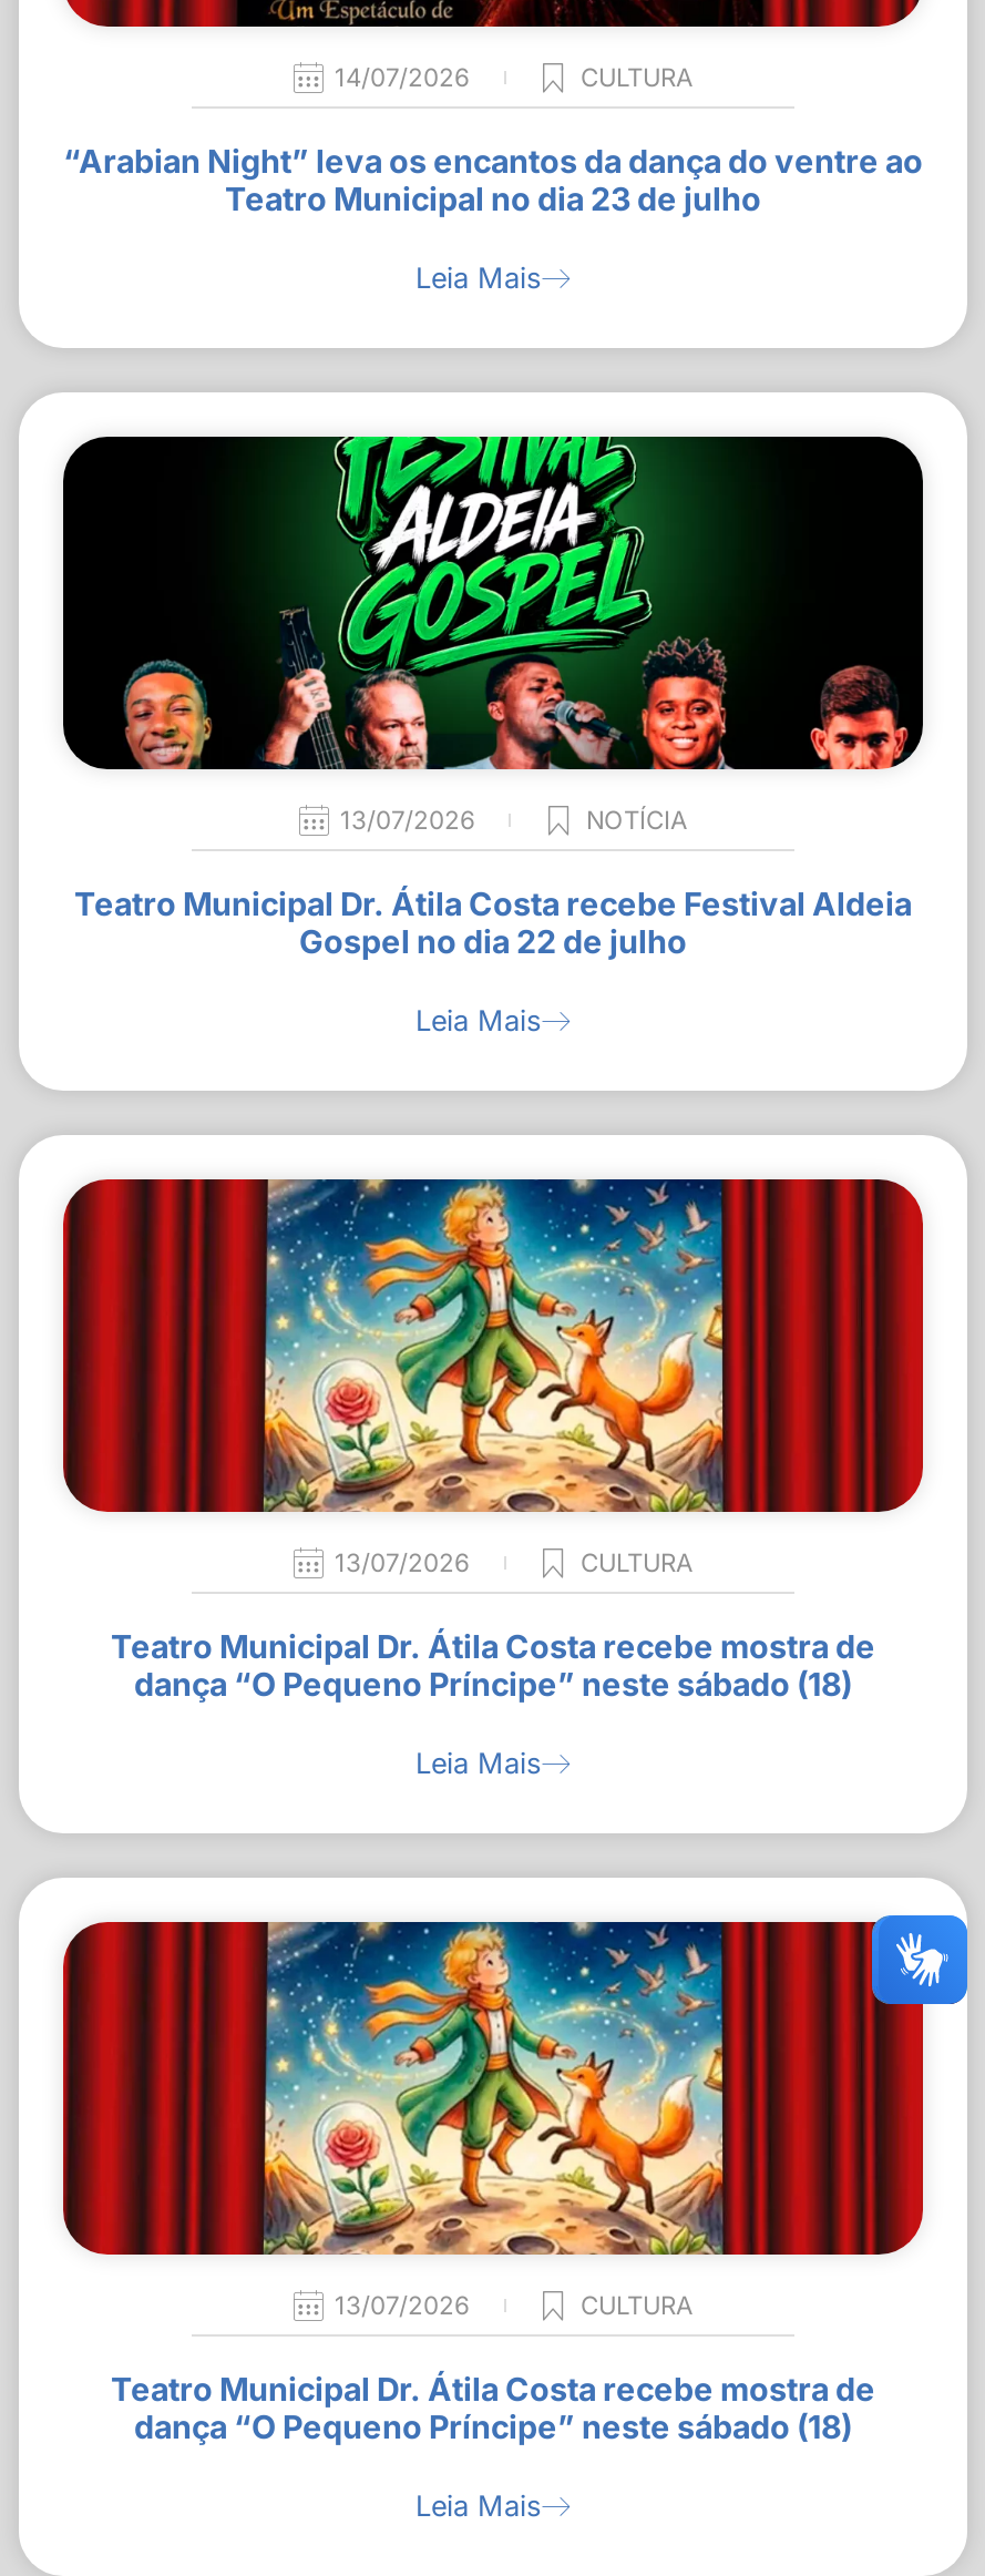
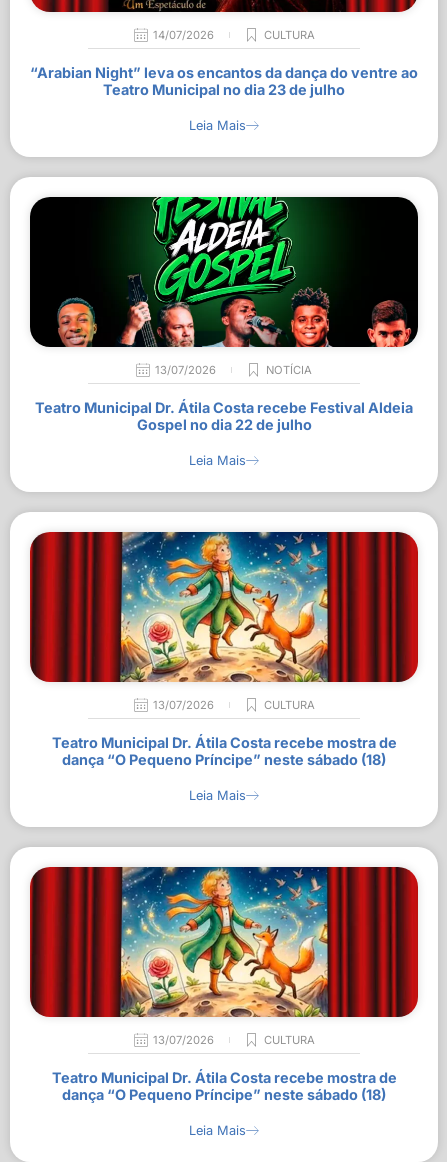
[870,1913,969,2006] [image] -> [395,864,438,904] [image]

